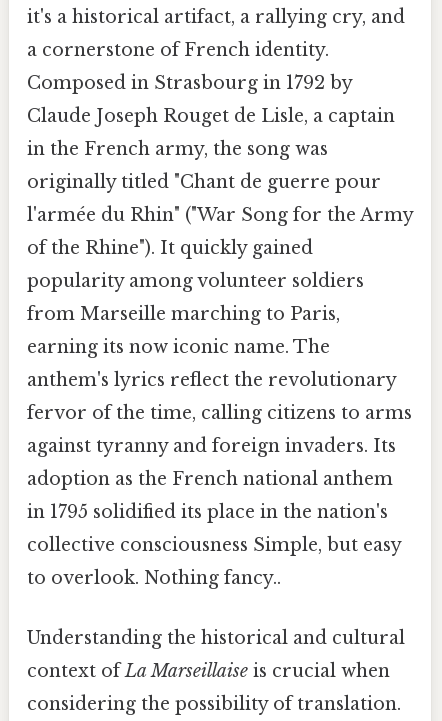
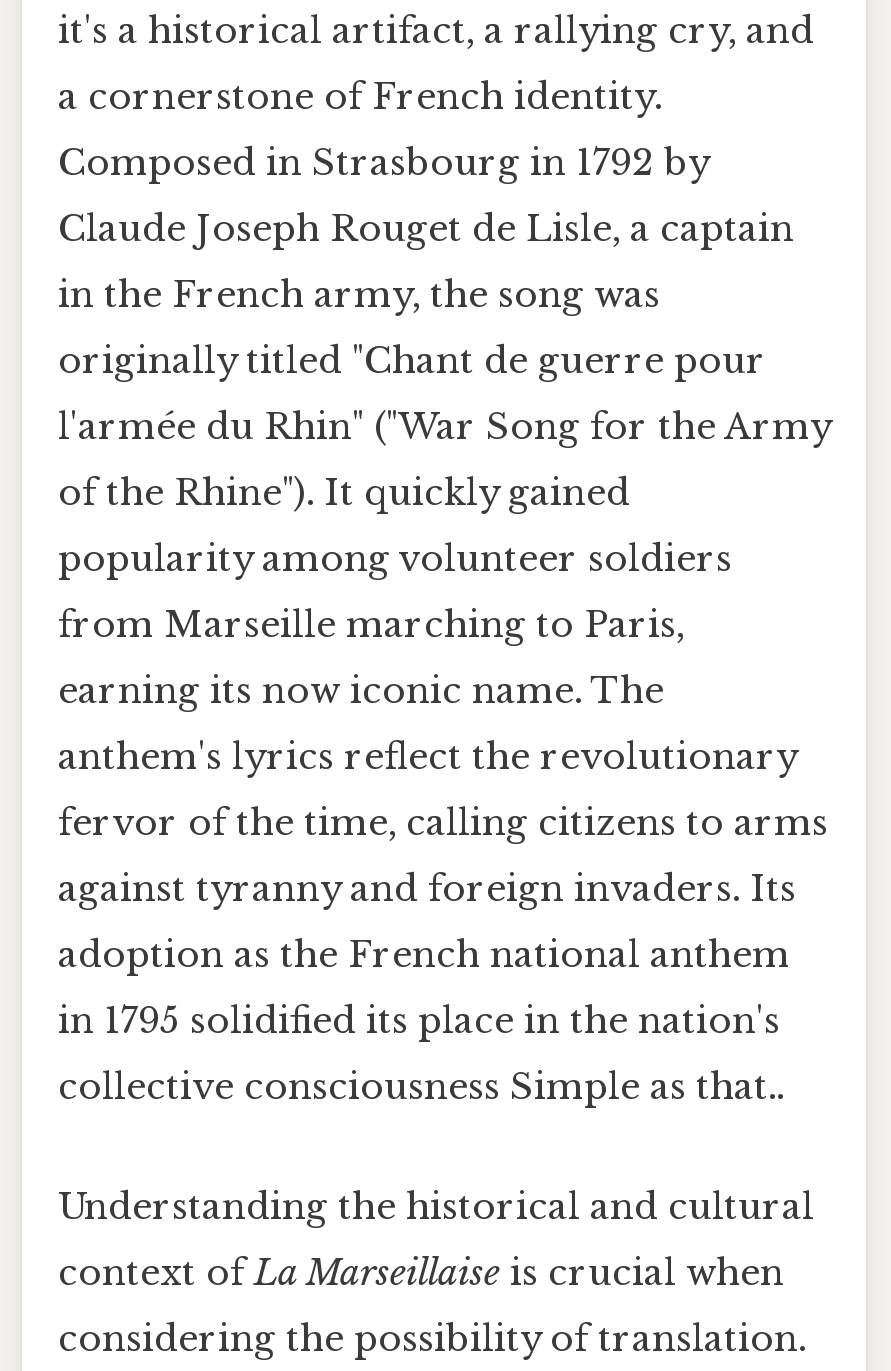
[27,534,401,589] collective consciousness Simple, but easy | to overlook. Nothing fancy.. -> [58,1066,784,1110] collective consciousness Simple as that..

